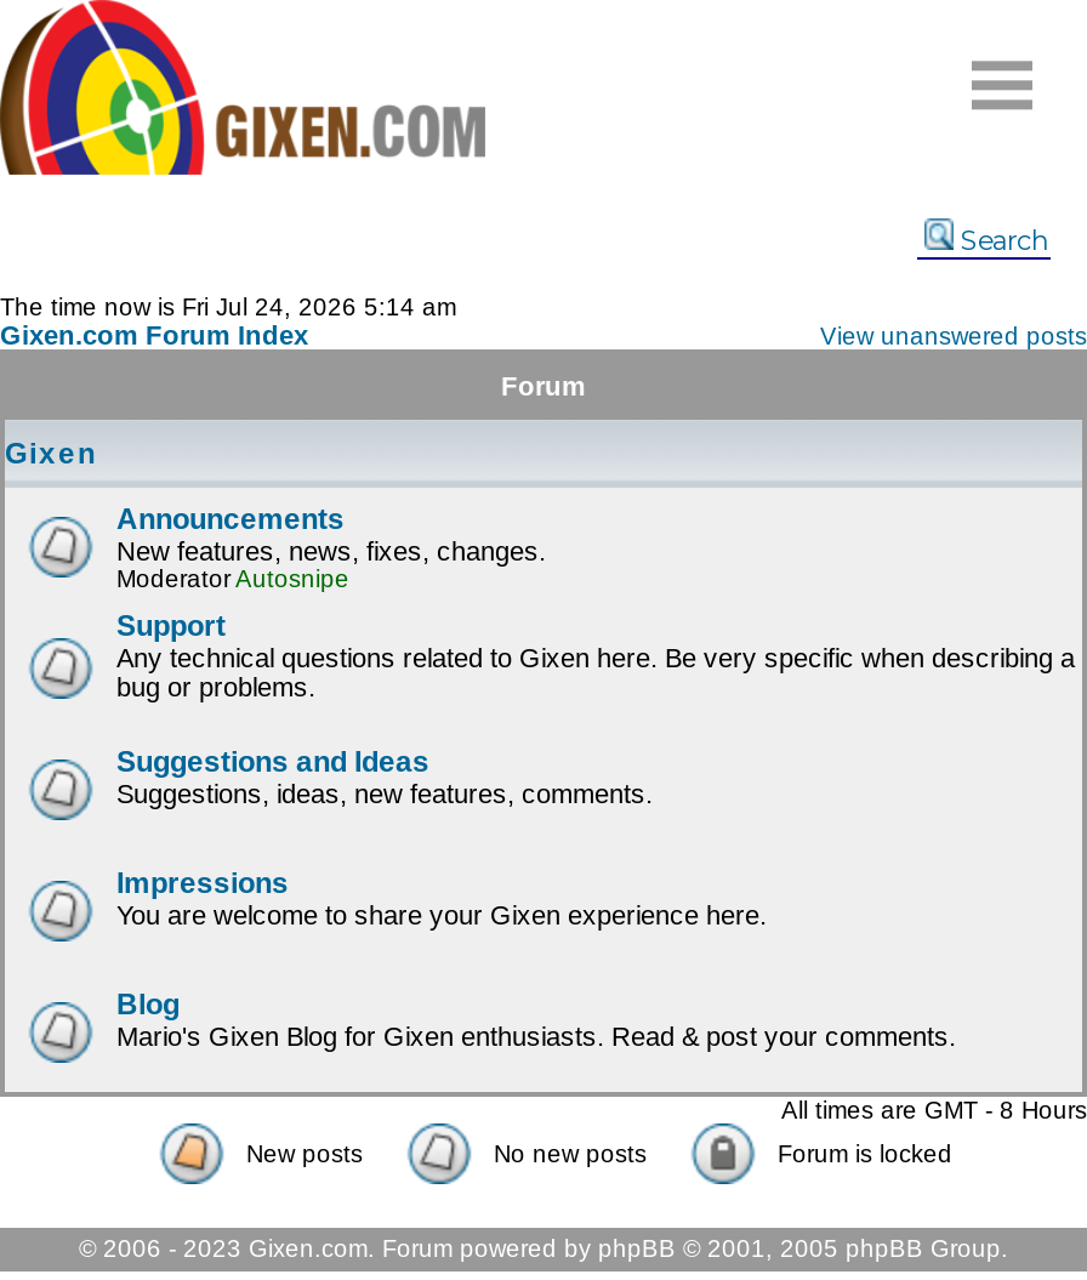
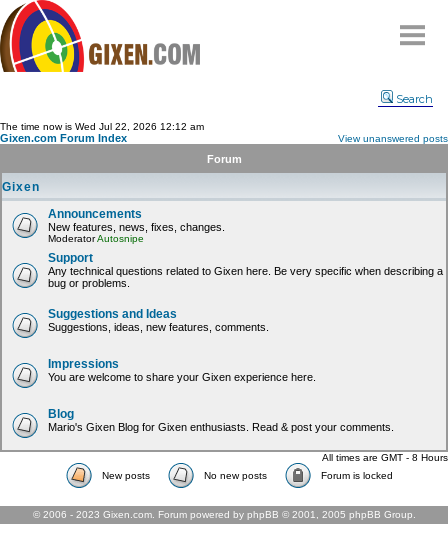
[0,294,456,320] The time now is Fri Jul 24, 2026 5:14 am -> [0,121,204,132] The time now is Wed Jul 22, 2026 12:12 am

